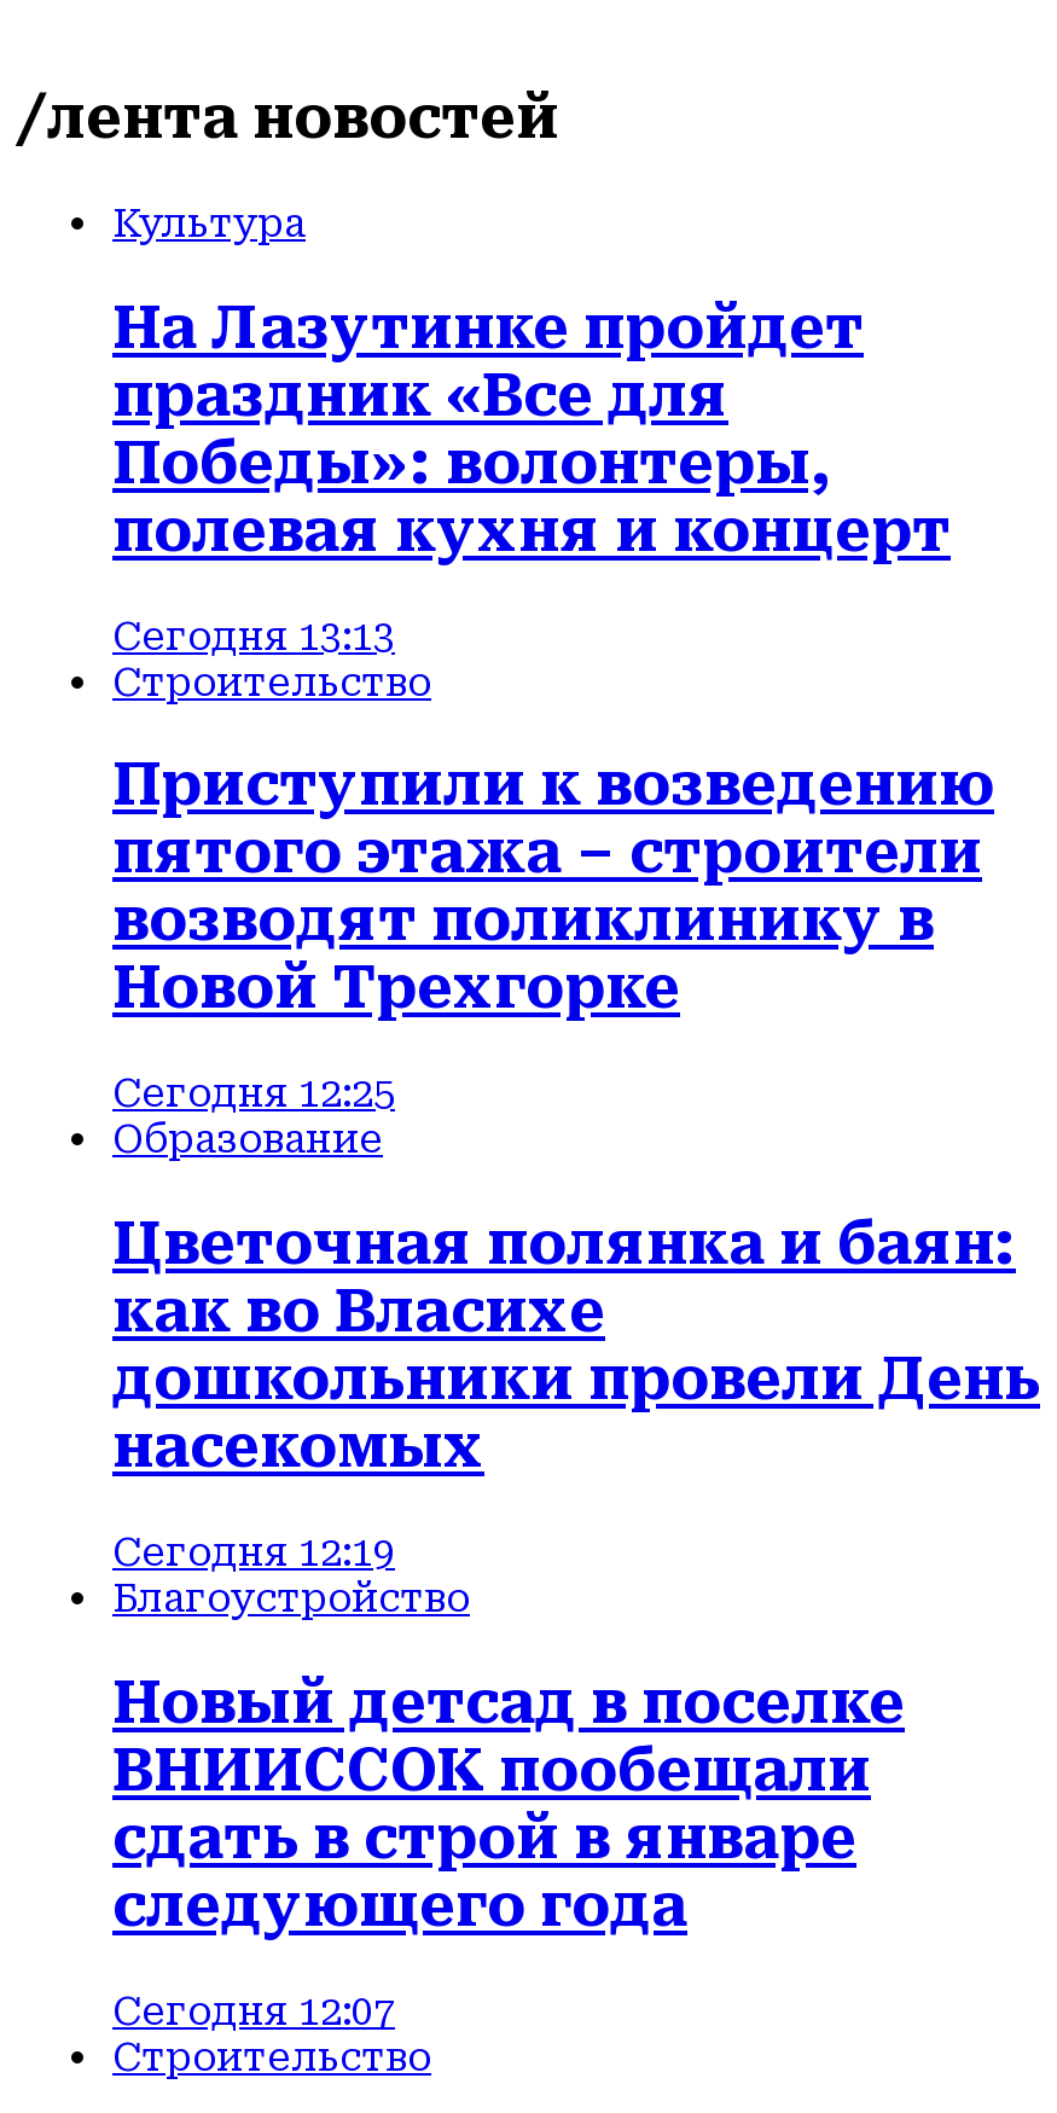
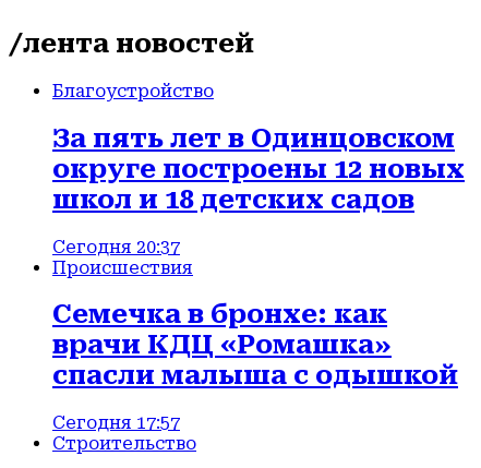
[112,200,1040,1576] Культура | На Лазутинке пройдет | праздник «Все для | Победы»: волонтеры, | полевая кухня и концерт | Сегодня 13:13 | Строительство | Приступили к возведению | пятого этажа – строители | возводят поликлинику в | Новой Трехгорке | Сегодня 12:25 | Образование | Цветочная полянка и баян: | как во Власихе | дошкольники провели День | насекомых | Сегодня 12:19 -> none
moved [112,1576,470,1622] -> [52,80,214,101]: Благоустройство
[112,1670,905,2034] Новый детсад в поселке | ВНИИССОК пообещали | сдать в строй в январе | следующего года | Сегодня 12:07 -> [52,123,465,434] За пять лет в Одинцовском | округе построены 12 новых | школ и 18 детских садов | Сегодня 20:37 | Происшествия | Семечка в бронхе: как | врачи КДЦ «Ромашка» | спасли малыша с одышкой | Сегодня 17:57

